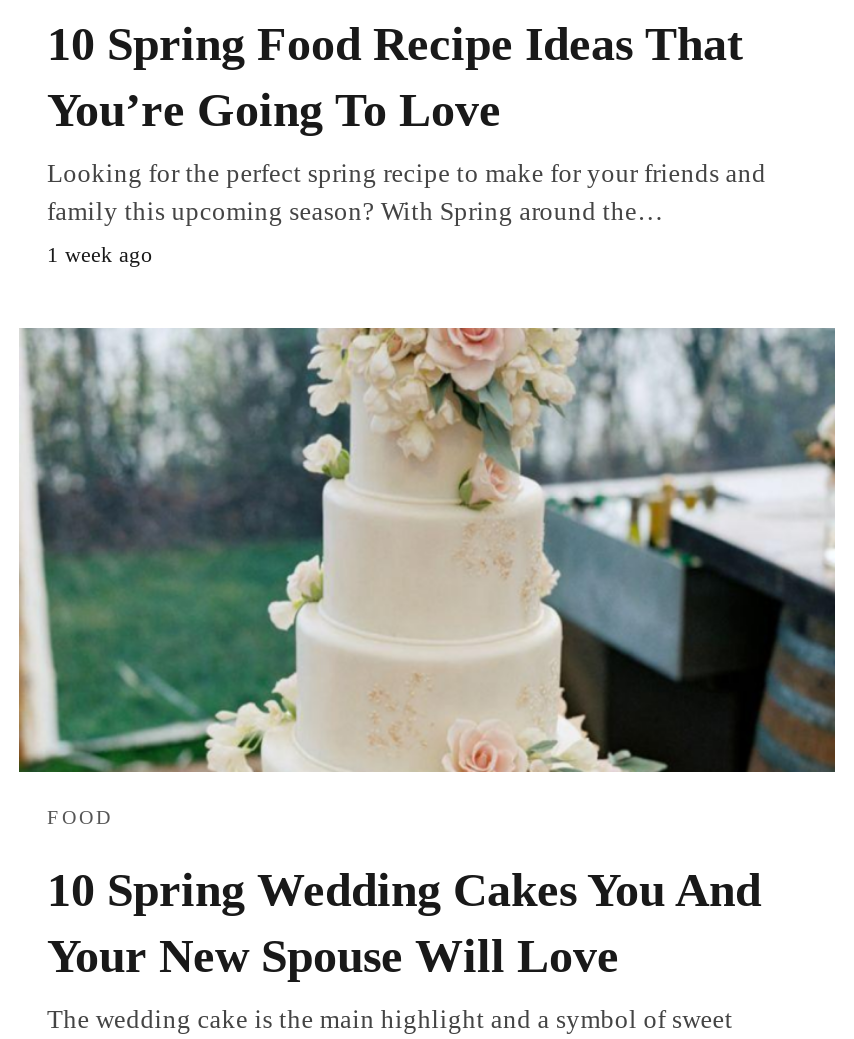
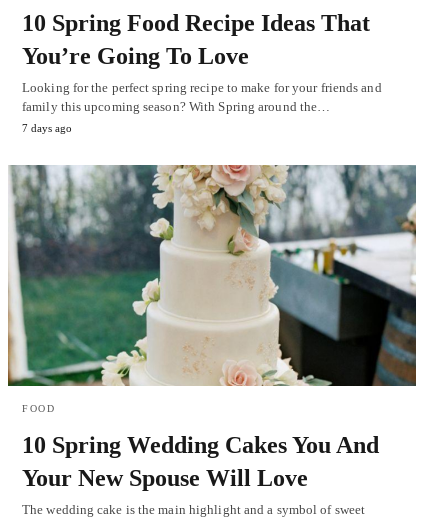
[47,242,153,266] 1 week ago -> [22,122,72,134] 7 days ago

